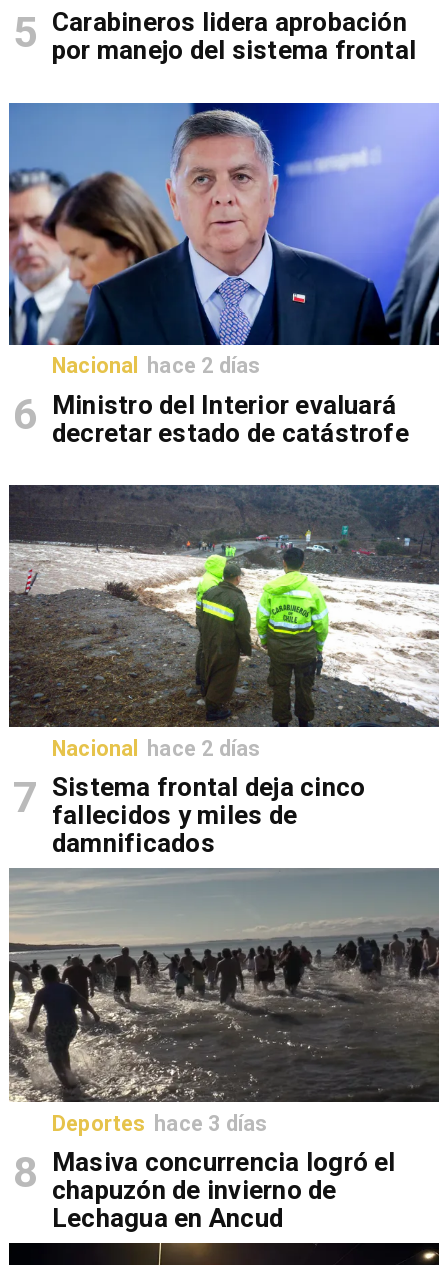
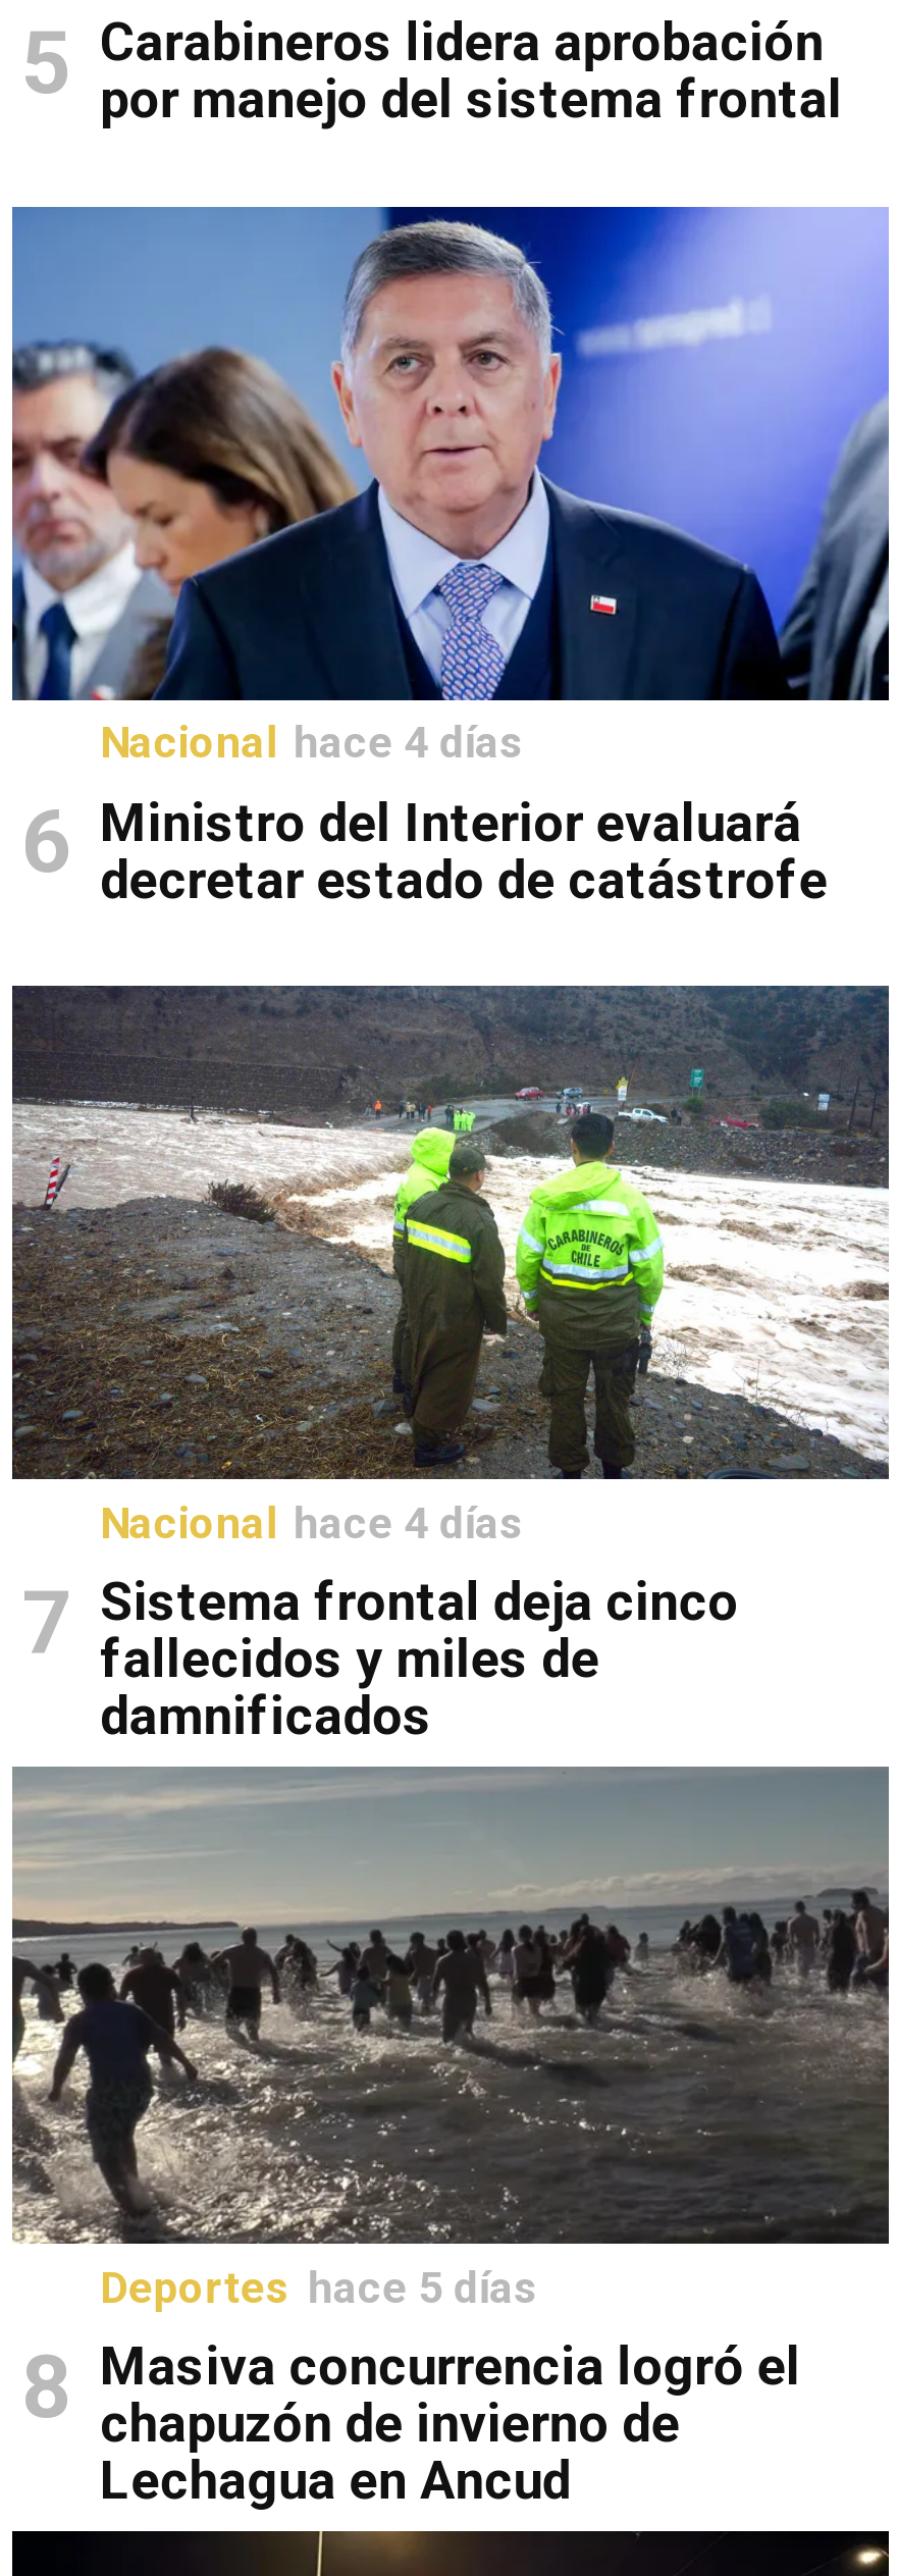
[52,353,260,378] Nacional hace 2 días -> [100,717,525,768] Nacional hace 4 días
[52,735,260,760] Nacional hace 2 días -> [100,1496,525,1547] Nacional hace 4 días
[52,1110,267,1135] Deportes hace 3 días -> [100,2261,539,2312] Deportes hace 5 días

